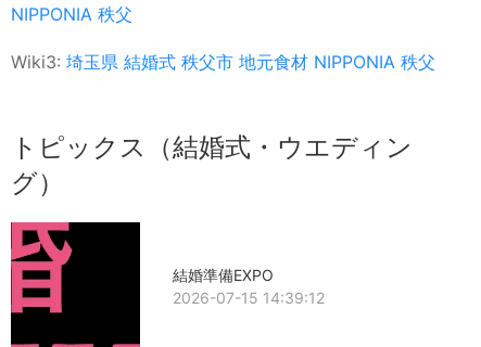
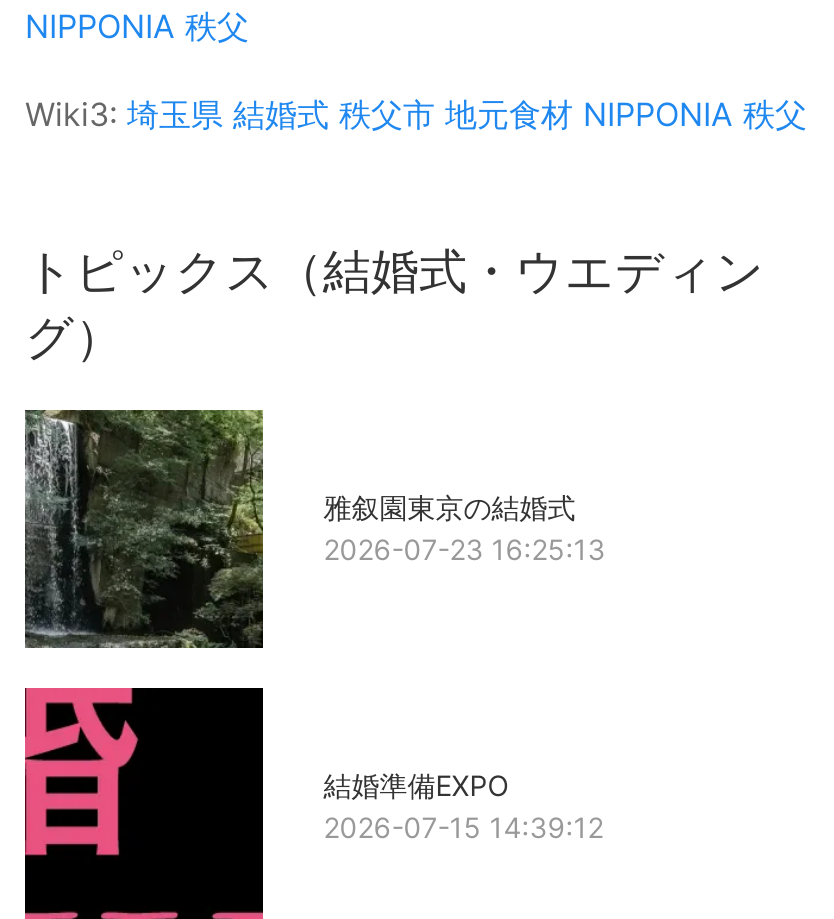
none -> [23,408,606,652] [image] | 雅叙園東京の結婚式 | 2026-07-23 16:25:13

